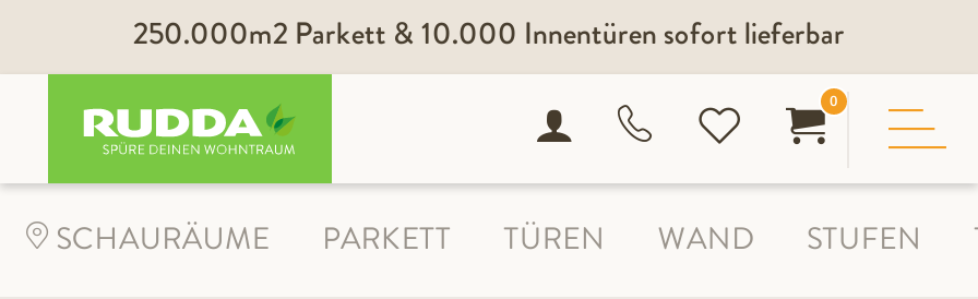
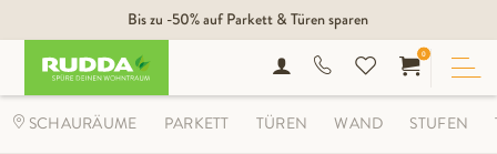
[133,11,845,55] 250.000m2 Parkett & 10.000 Innentüren sofort lieferbar -> [128,8,369,30] Bis zu -50% auf Parkett & Türen sparen

